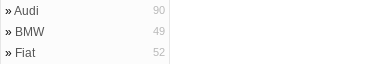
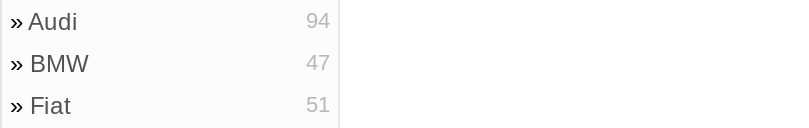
[153,4,165,16] 90 -> [306,8,330,32] 94
[153,25,165,37] 49 -> [306,50,330,74] 47
[153,46,165,58] 52 -> [306,92,330,116] 51

